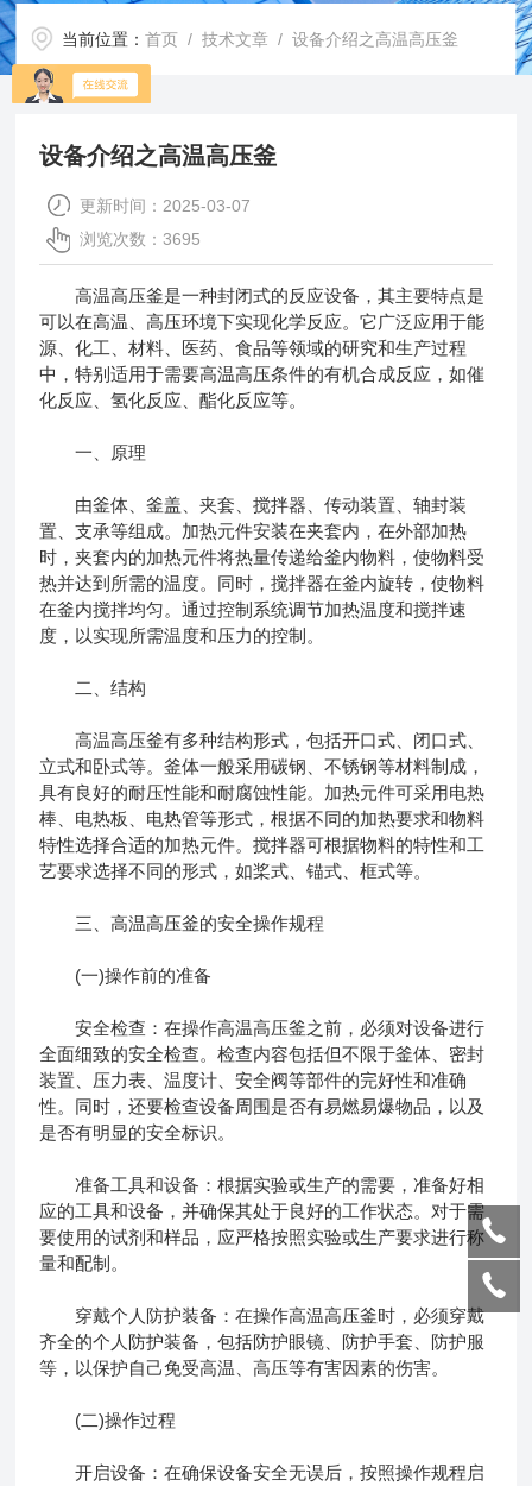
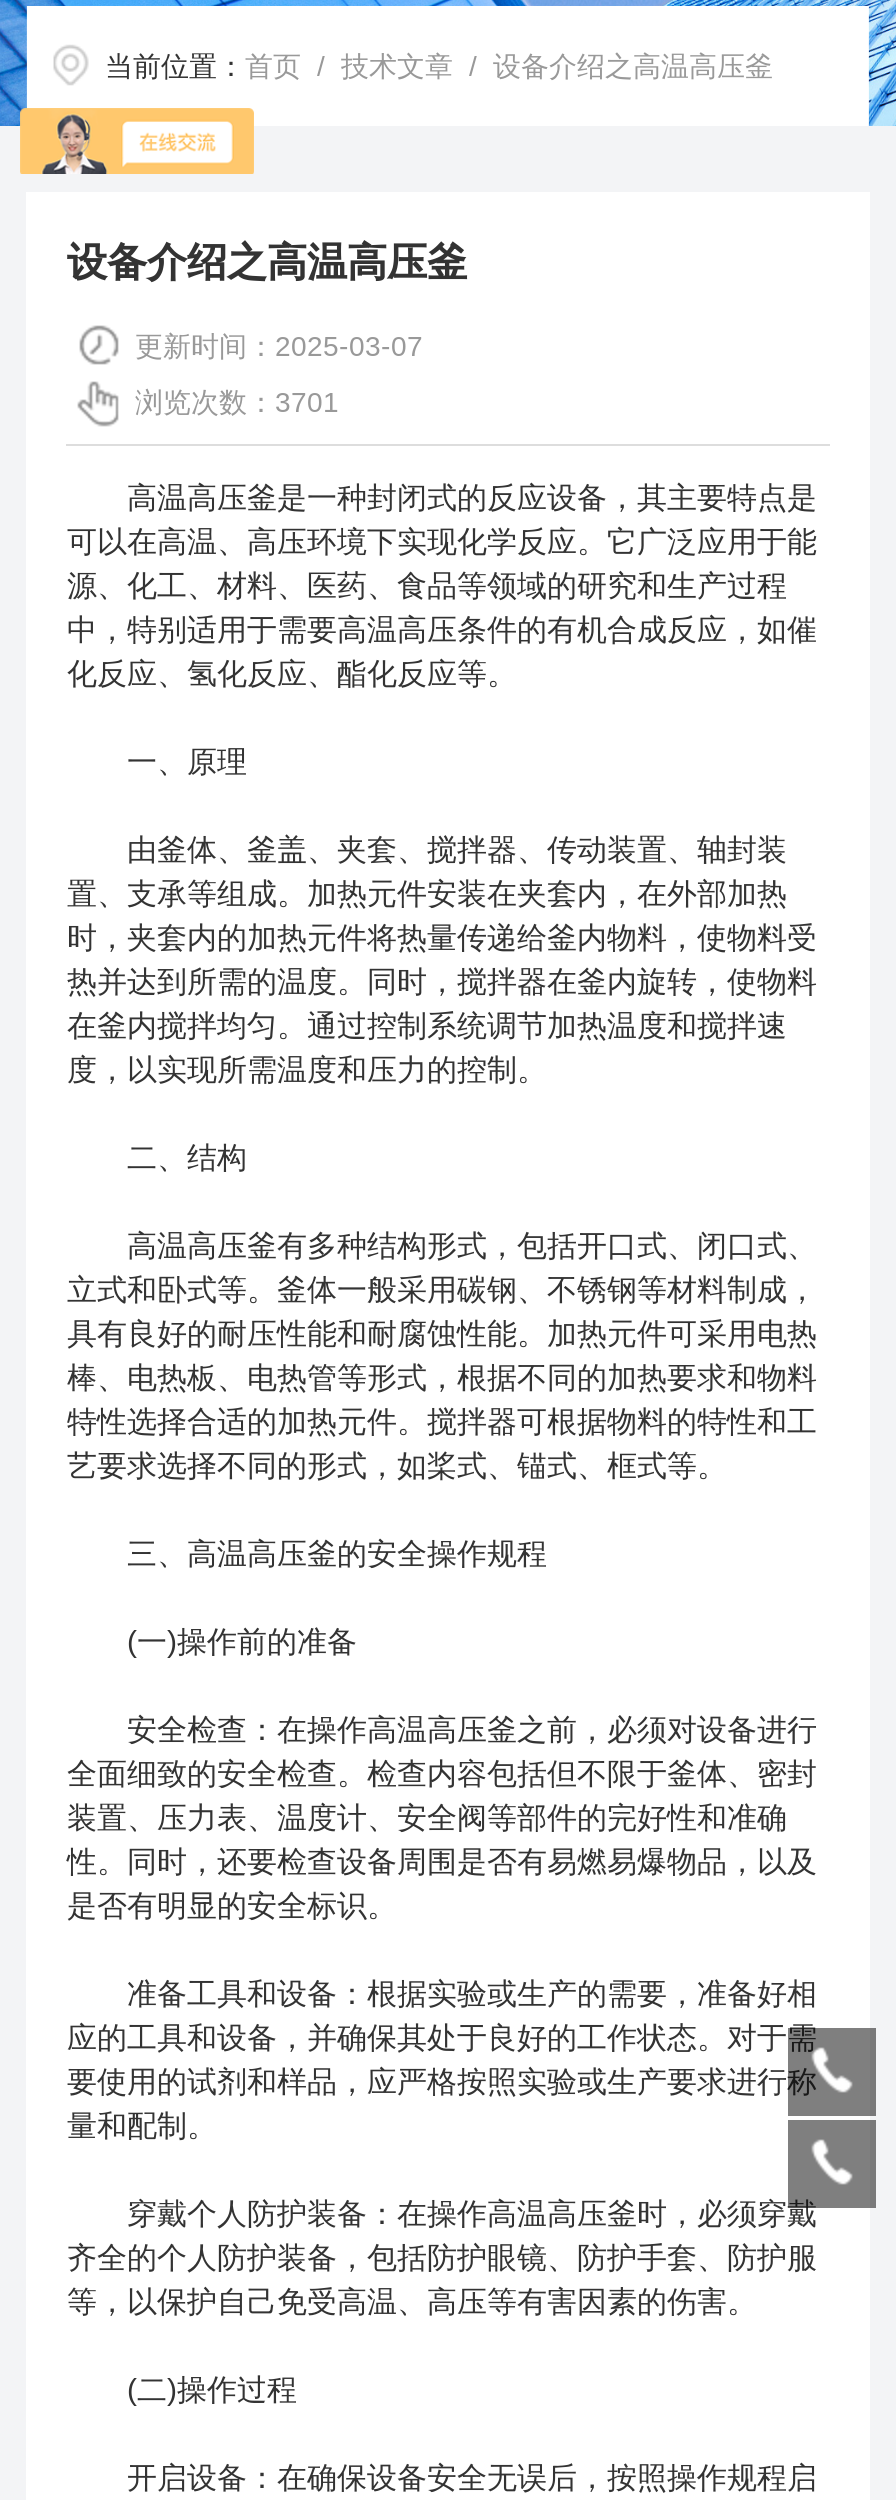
[80,229,201,248] 浏览次数：3695 -> [135,385,339,417] 浏览次数：3701

